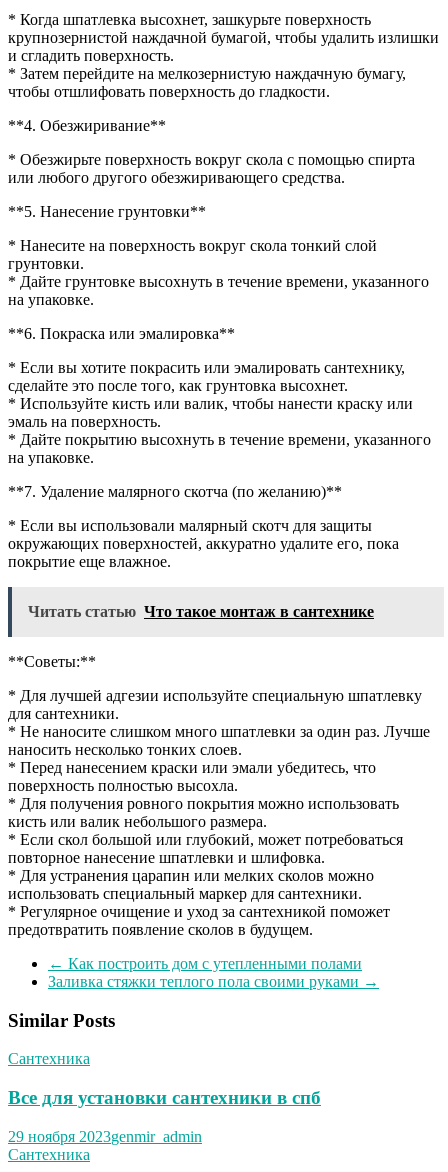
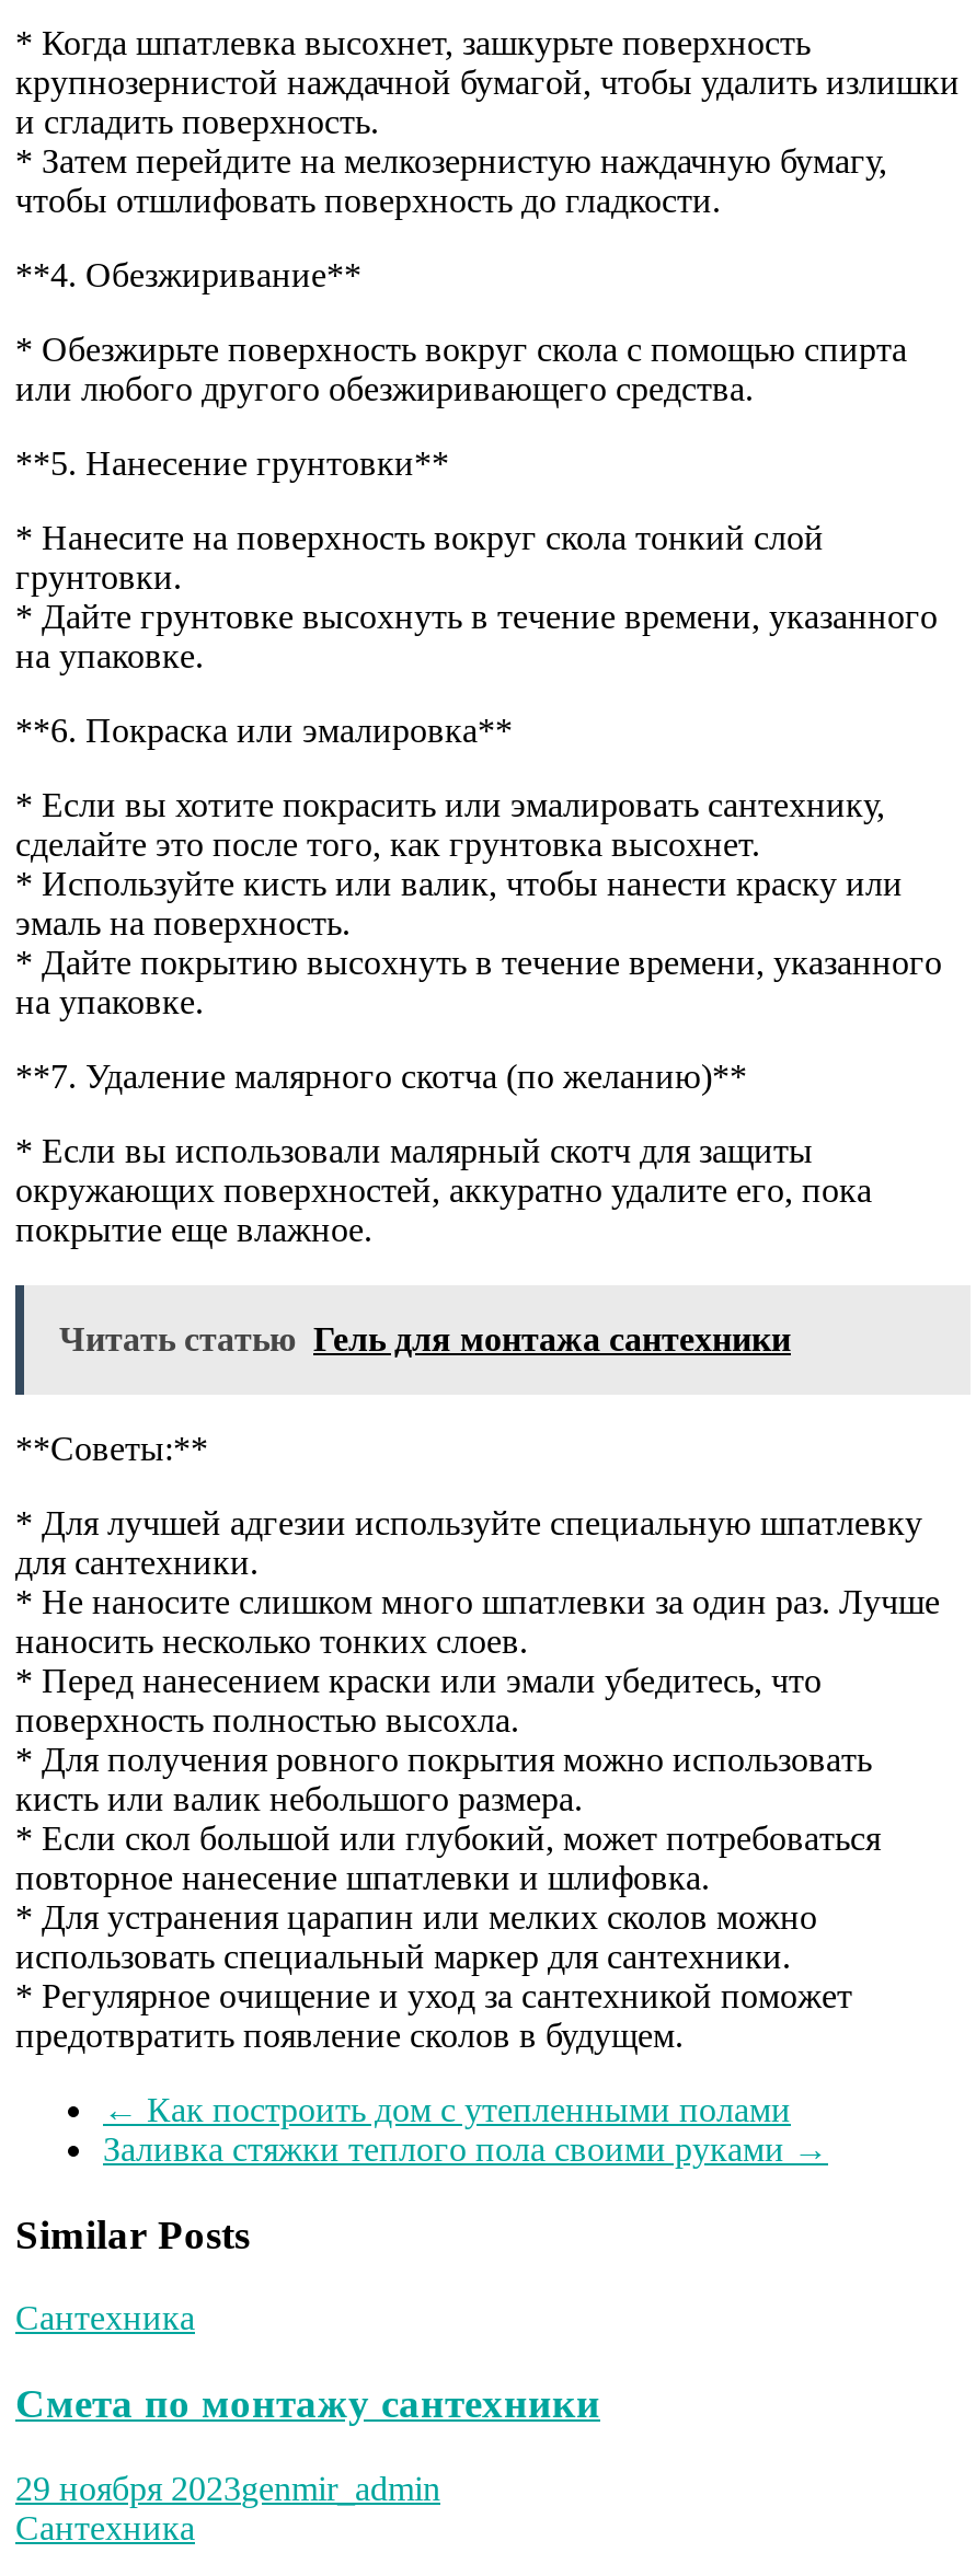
[28,603,374,620] Читать статью Что такое монтаж в сантехнике -> [59,1320,791,1357] Читать статью Гель для монтажа сантехники
[8,1087,321,1108] Все для установки сантехники в спб -> [15,2380,600,2426] Смета по монтажу сантехники

